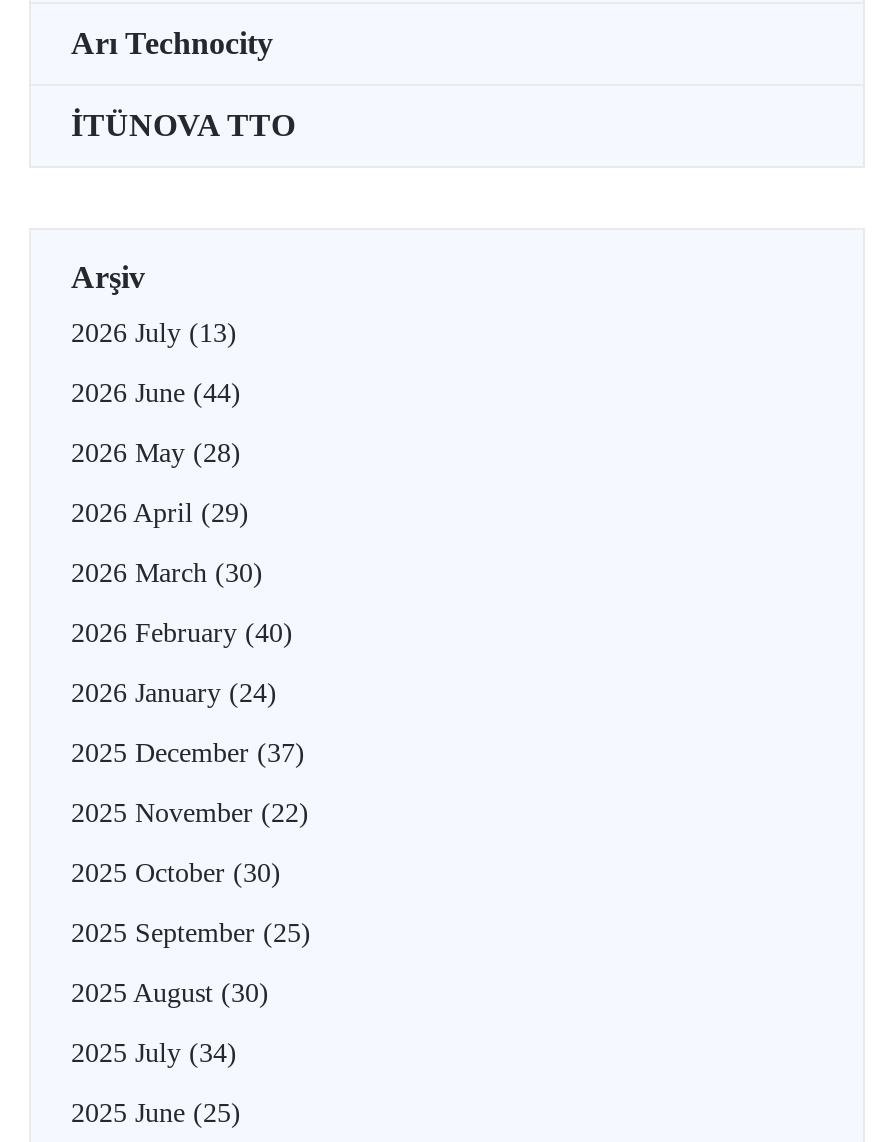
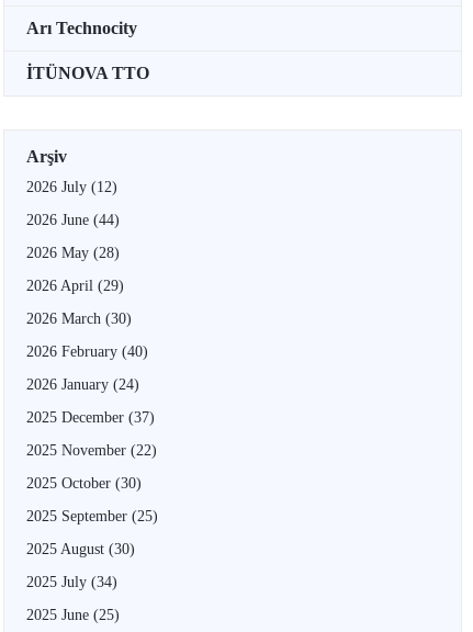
[71,318,237,348] 2026 July (13) -> [26,179,117,195] 2026 July (12)

